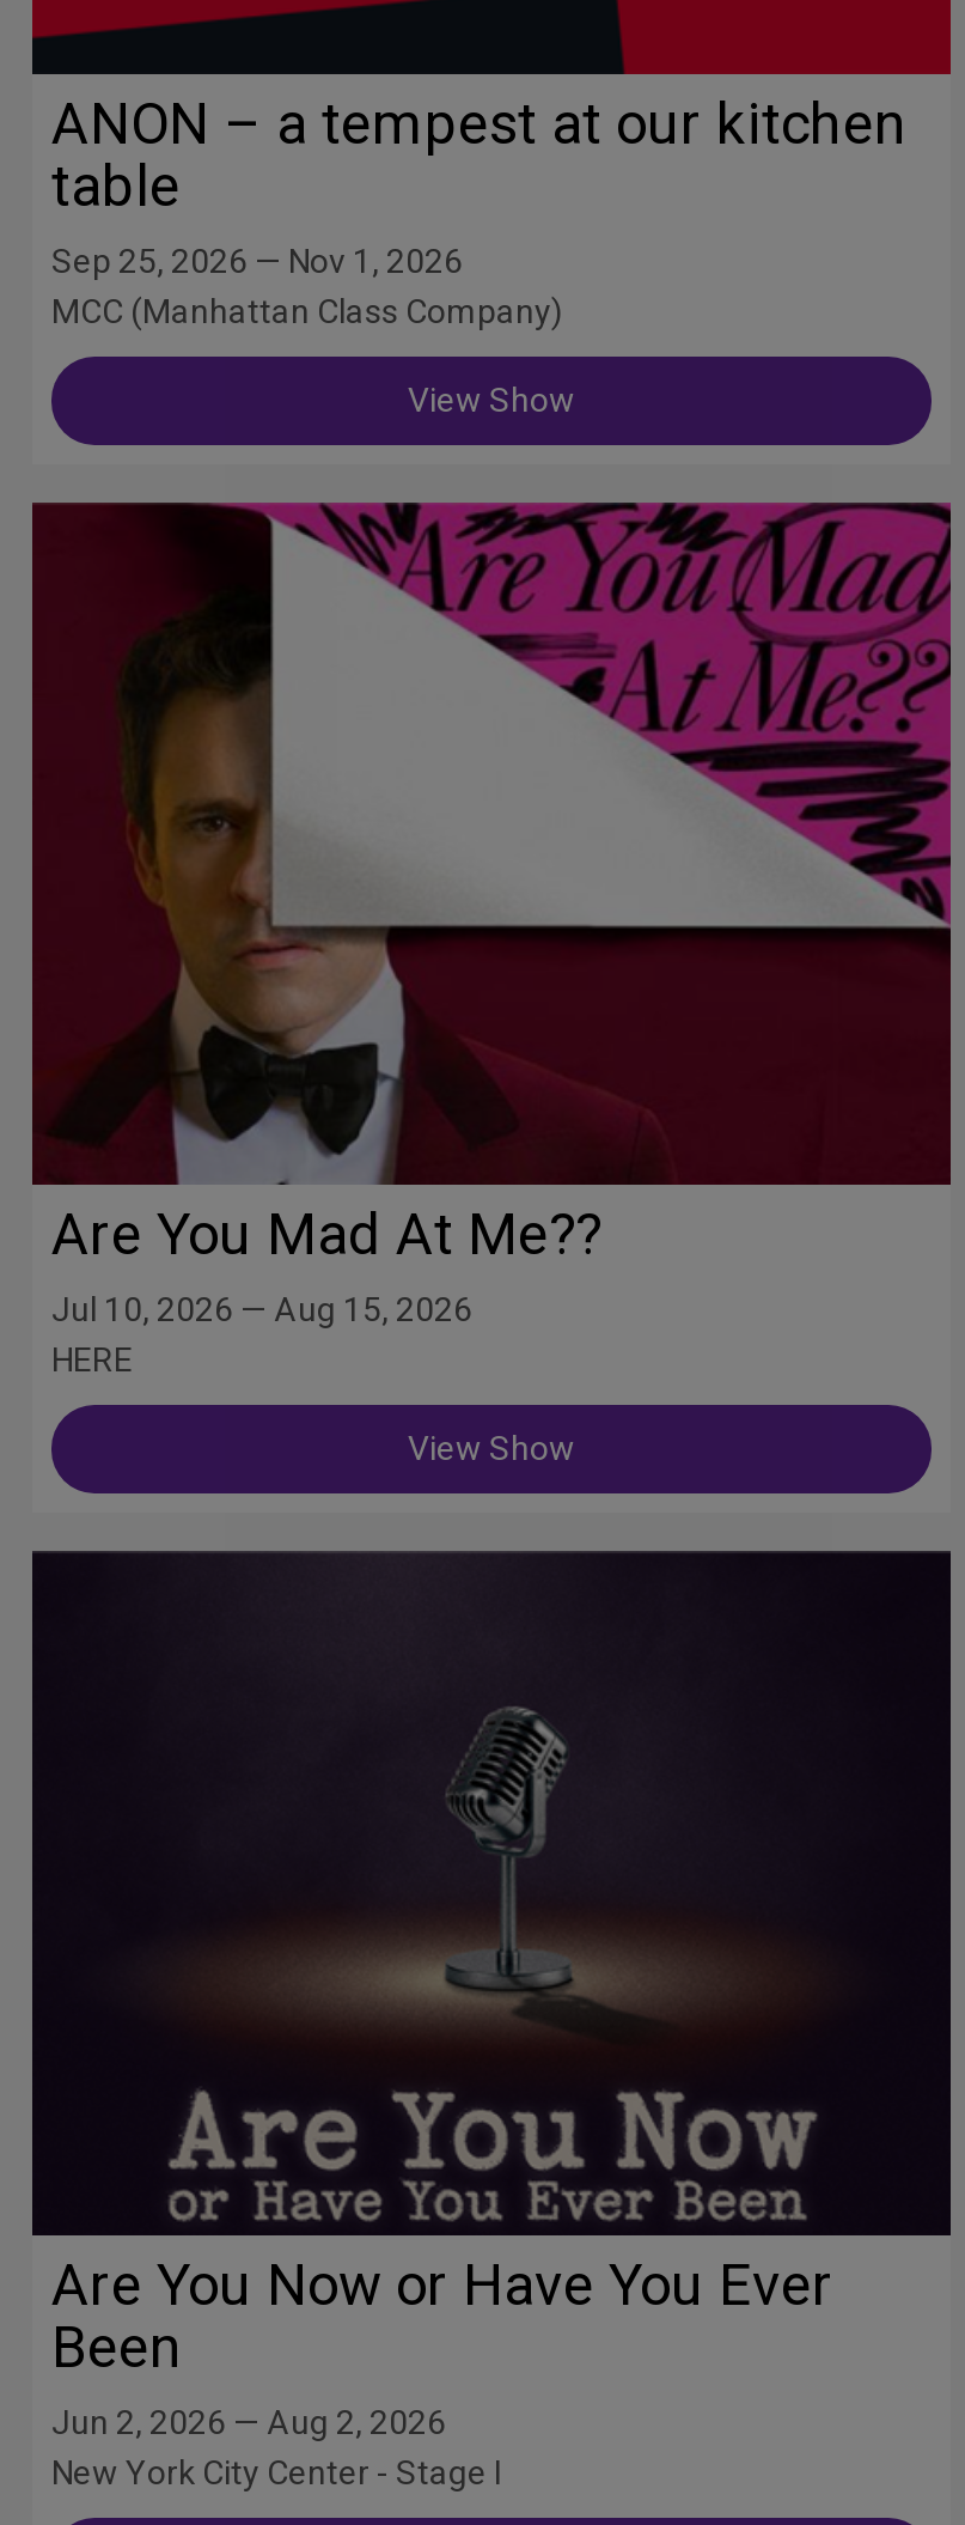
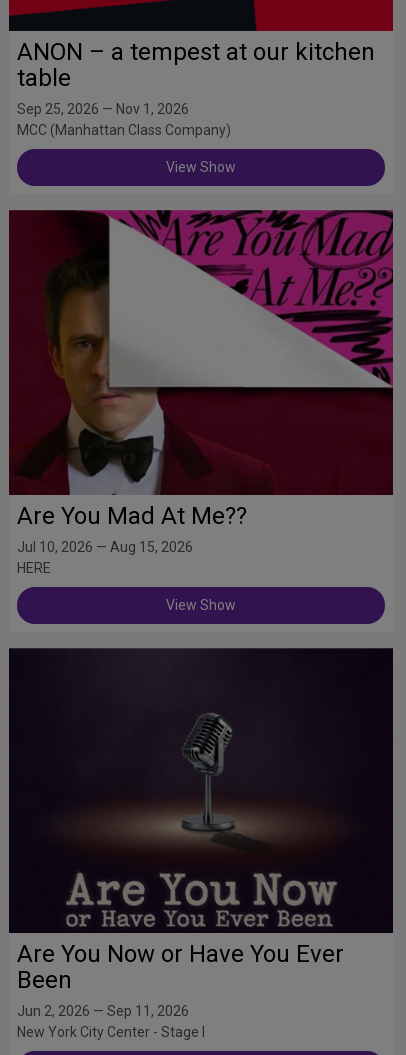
[51,2402,446,2440] Jun 2, 2026 — Aug 2, 2026 -> [17,1003,189,1019] Jun 2, 2026 — Sep 11, 2026

